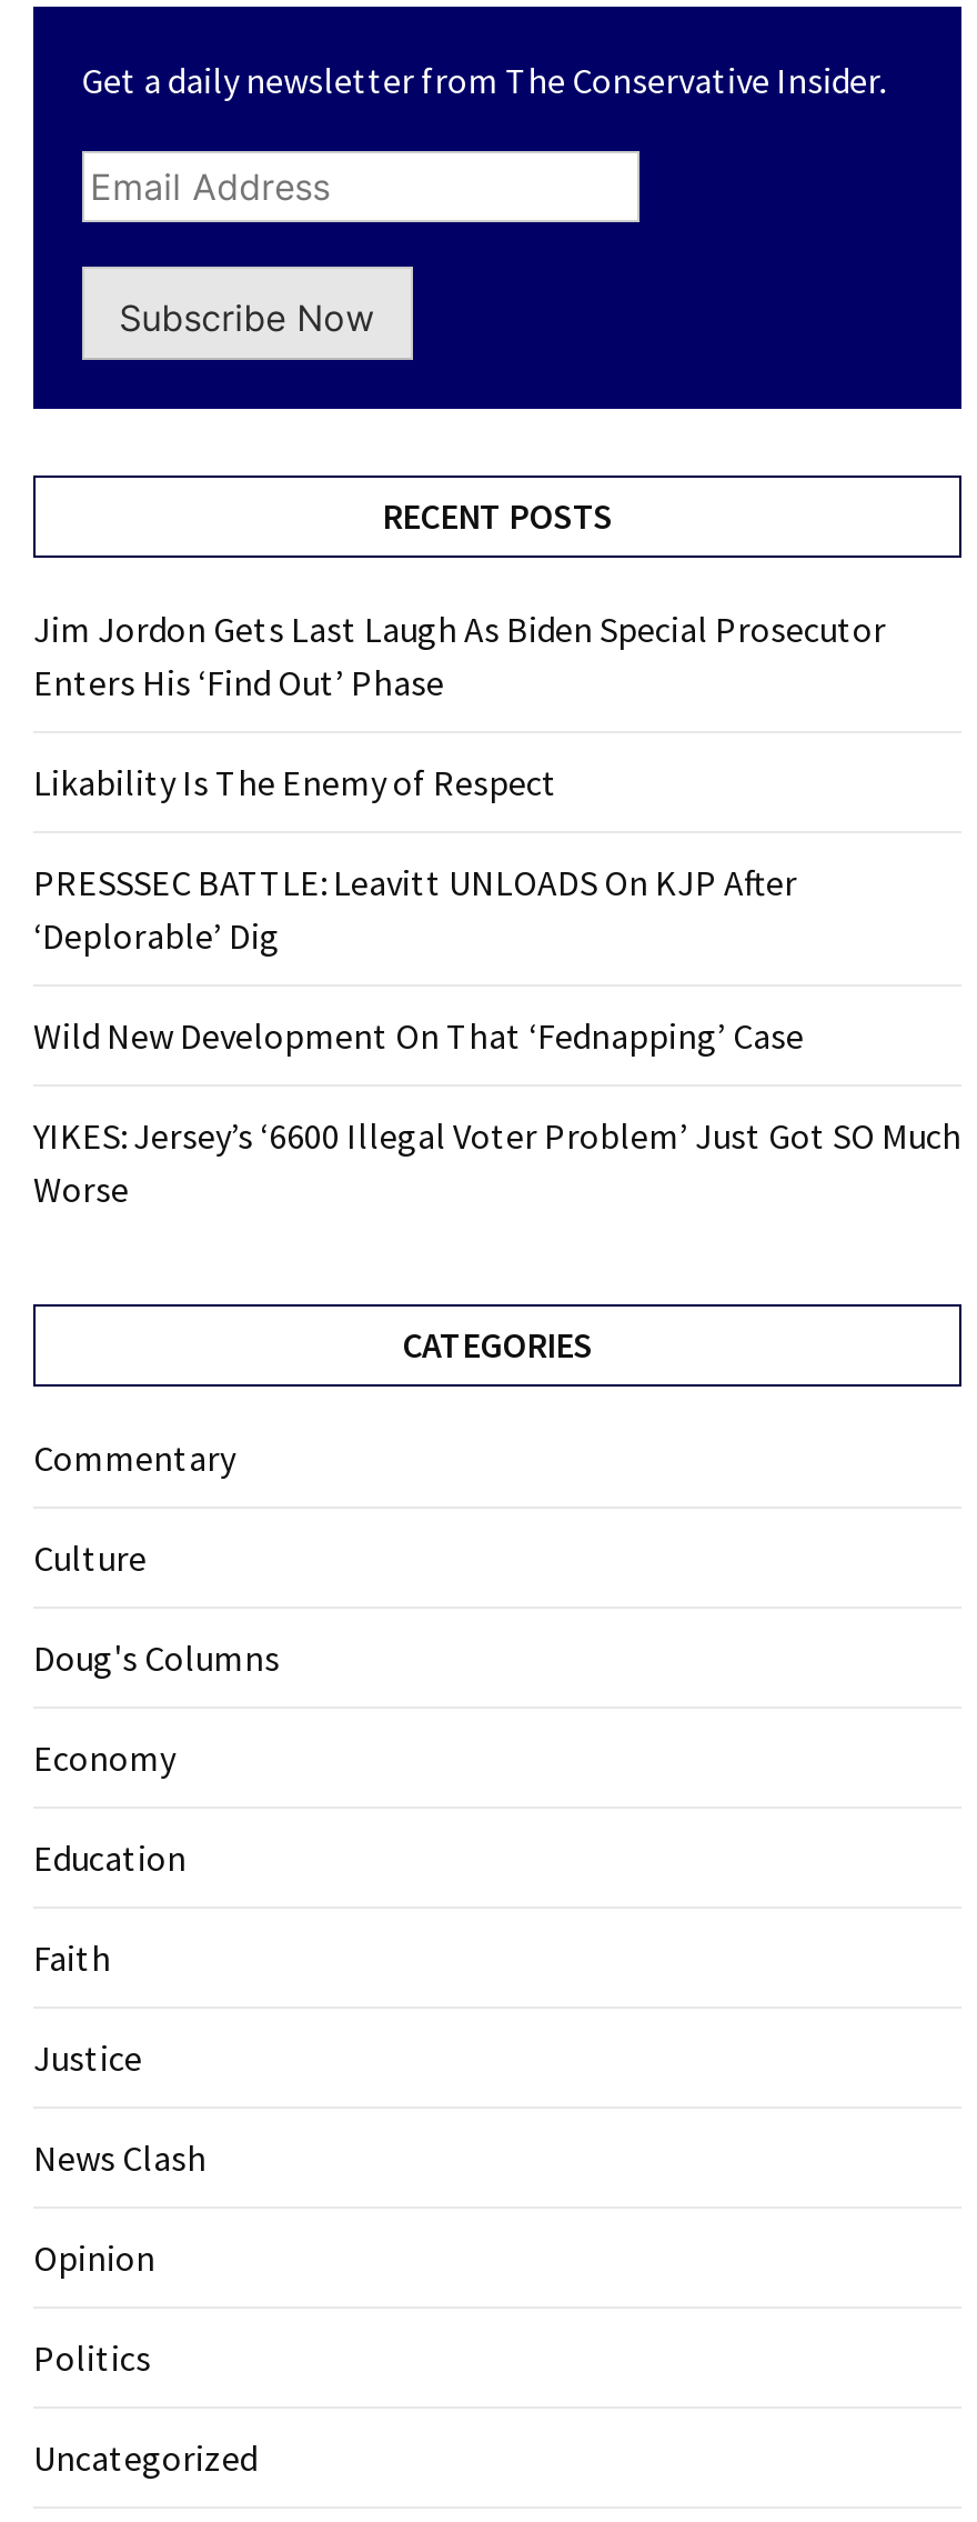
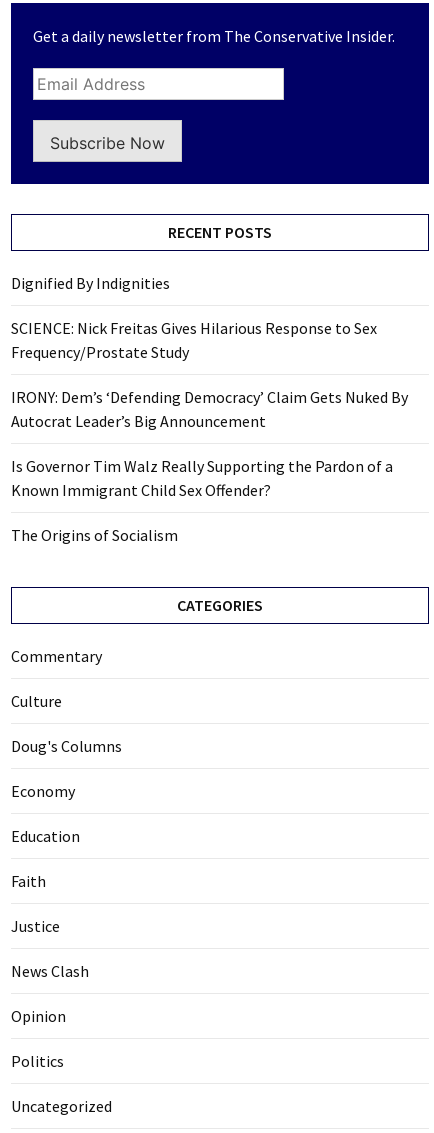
[33,607,886,704] Jim Jordon Gets Last Laugh As Biden Special Prosecutor | Enters His ‘Find Out’ Phase -> [11,273,170,293] Dignified By Indignities
[33,760,557,804] Likability Is The Enemy of Respect -> [11,318,377,362] SCIENCE: Nick Freitas Gives Hilarious Response to Sex | Frequency/Prostate Study
[33,860,797,958] PRESSSEC BATTLE: Leavitt UNLOADS On KJP After | ‘Deplorable’ Dig -> [11,387,408,431] IRONY: Dem’s ‘Defending Democracy’ Claim Gets Nuked By | Autocrat Leader’s Big Announcement
[33,1013,804,1058] Wild New Development On That ‘Fednapping’ Case -> [11,456,393,500] Is Governor Tim Walz Really Supporting the Pardon of a | Known Immigrant Child Sex Offender?
[33,1113,961,1211] YIKES: Jersey’s ‘6600 Illegal Voter Problem’ Just Got SO Much | Worse -> [11,525,178,545] The Origins of Socialism

